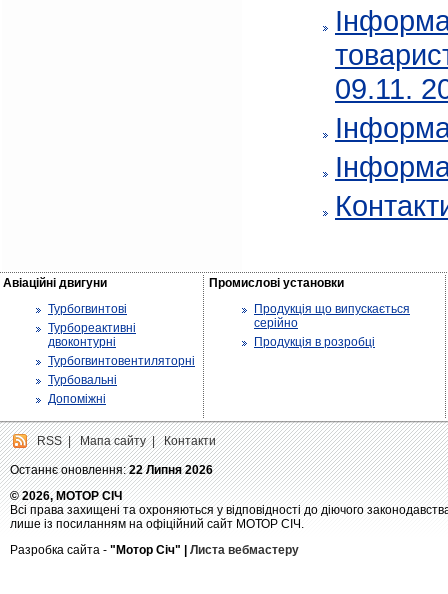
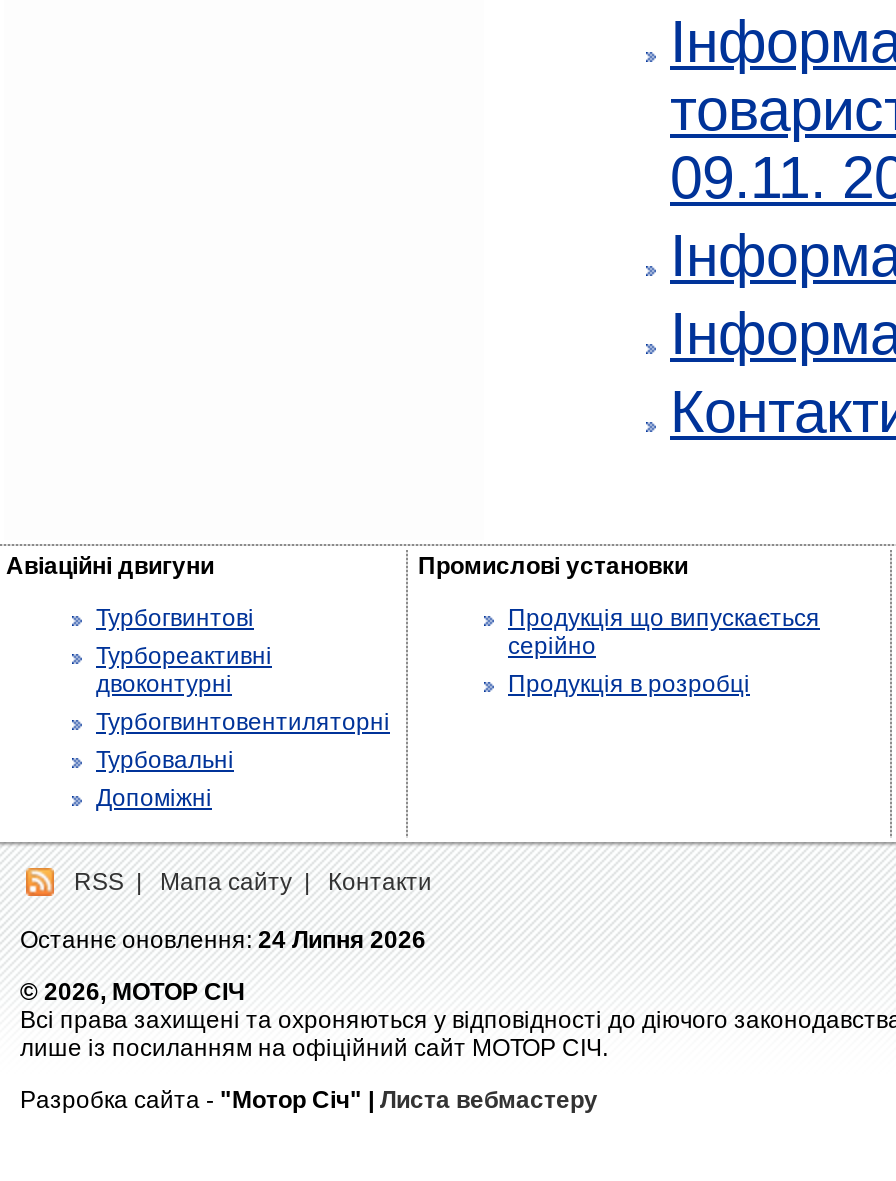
[10,463,213,477] Останнє оновлення: 22 Липня 2026 -> [20,926,426,954] Останнє оновлення: 24 Липня 2026

